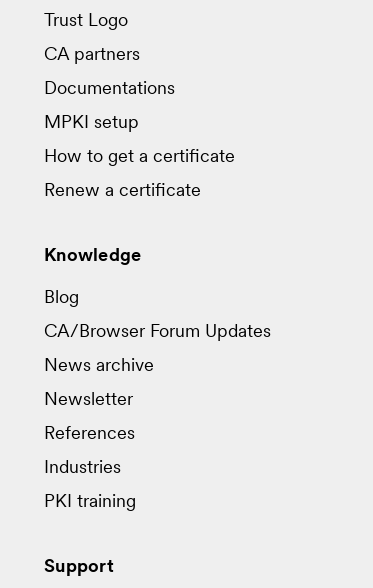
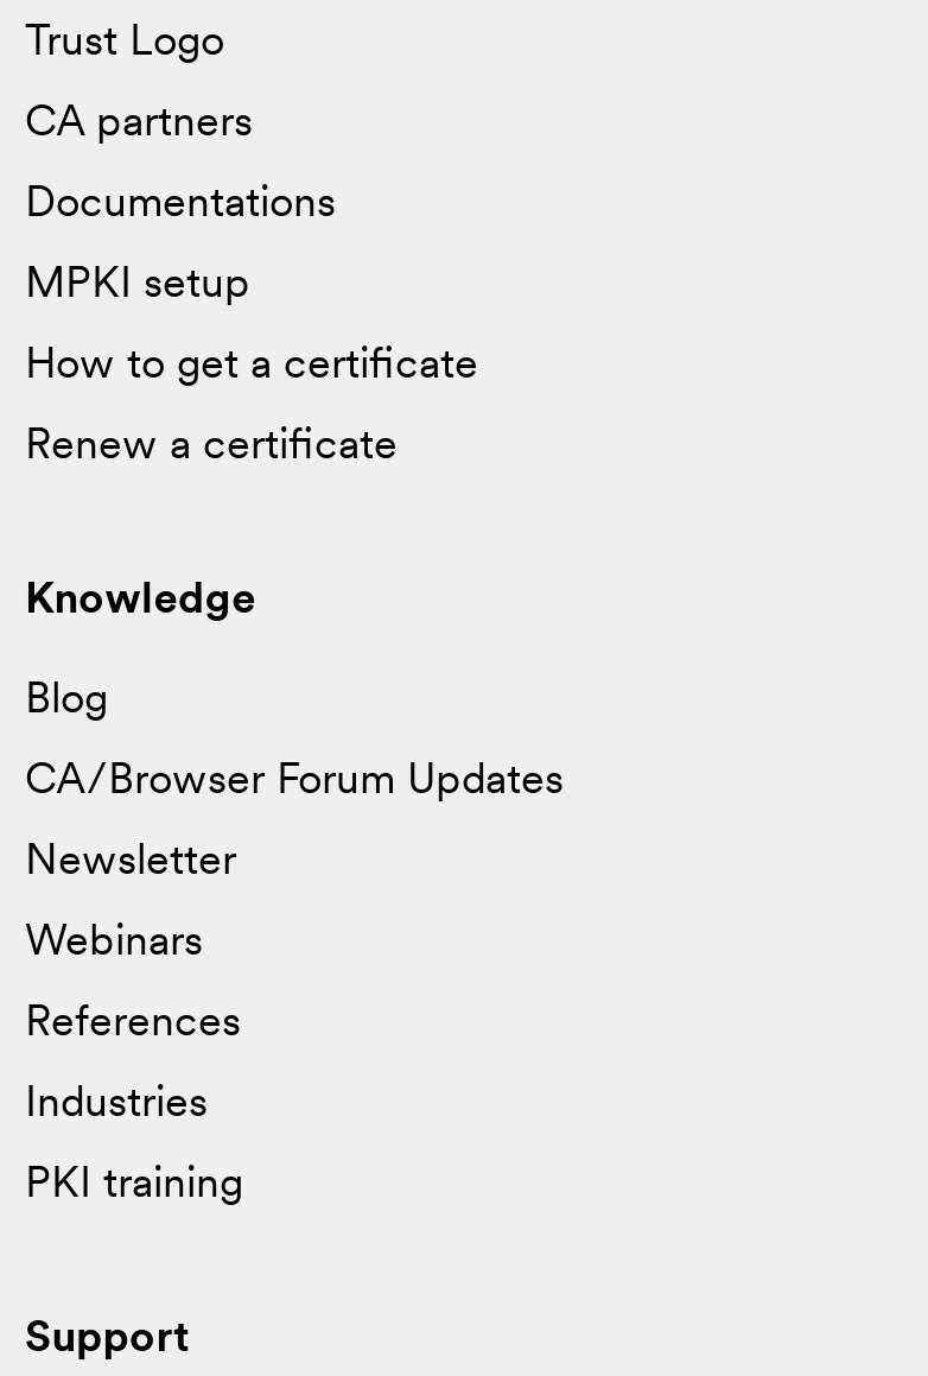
[44,357,154,376] News archive -> none
moved [44,391,133,410] -> [25,840,236,885]: Newsletter
none -> [25,921,203,966] Webinars

